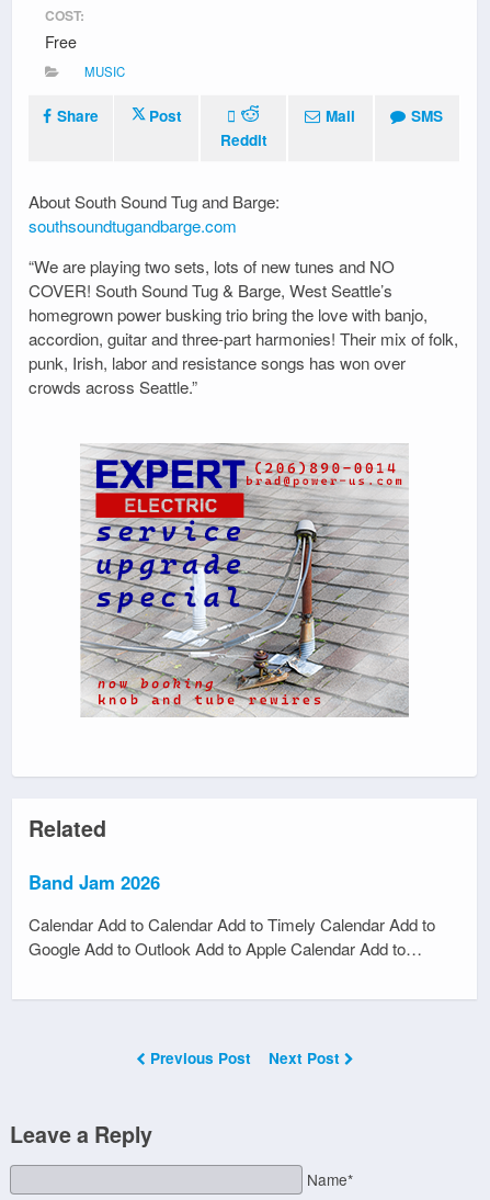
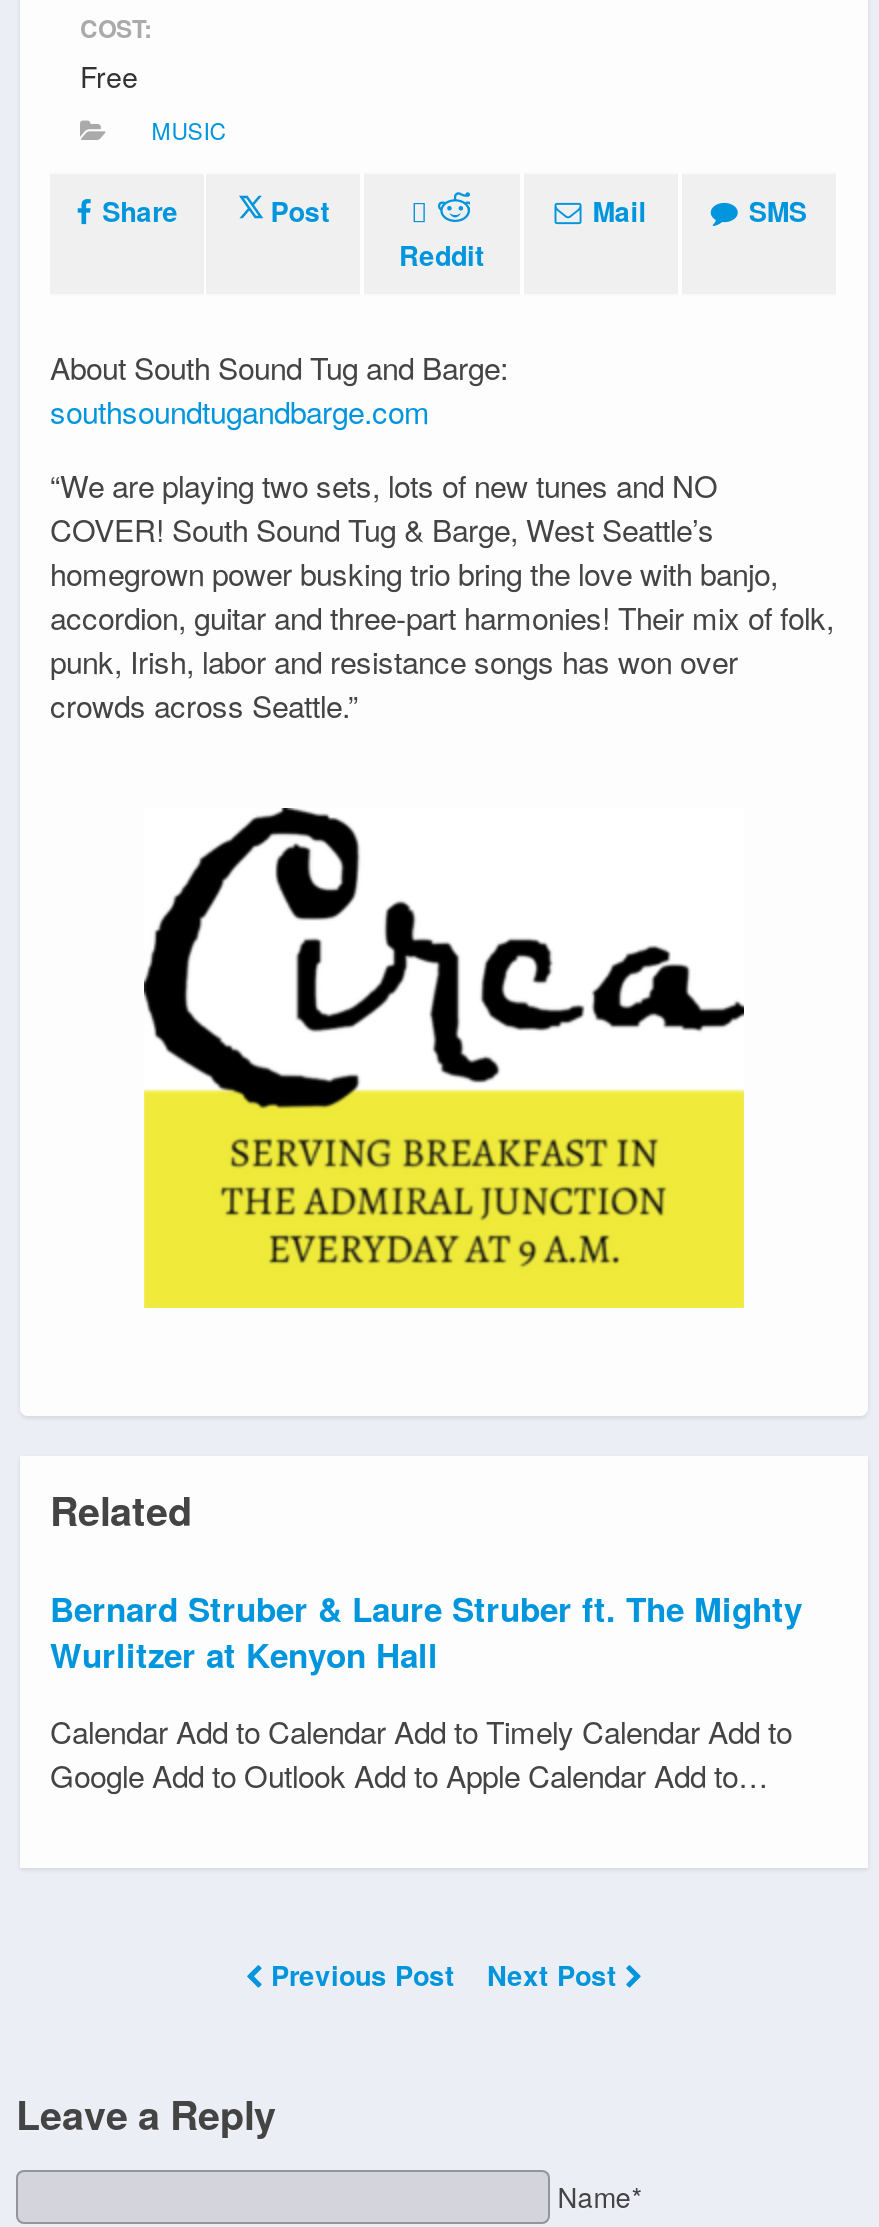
[80,442,410,717] [image] -> [142,808,746,1310] [image]
[29,869,160,896] Band Jam 2026 -> [50,1585,802,1679] Bernard Struber & Laure Struber ft. The Mighty | Wurlitzer at Kenyon Hall

